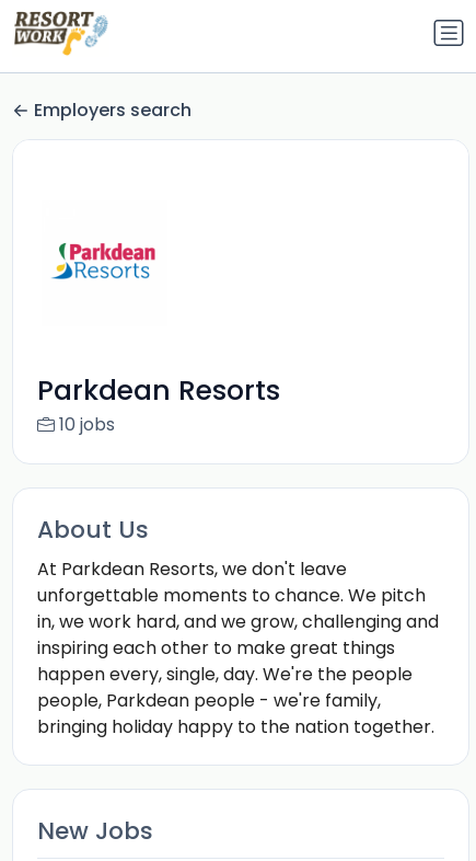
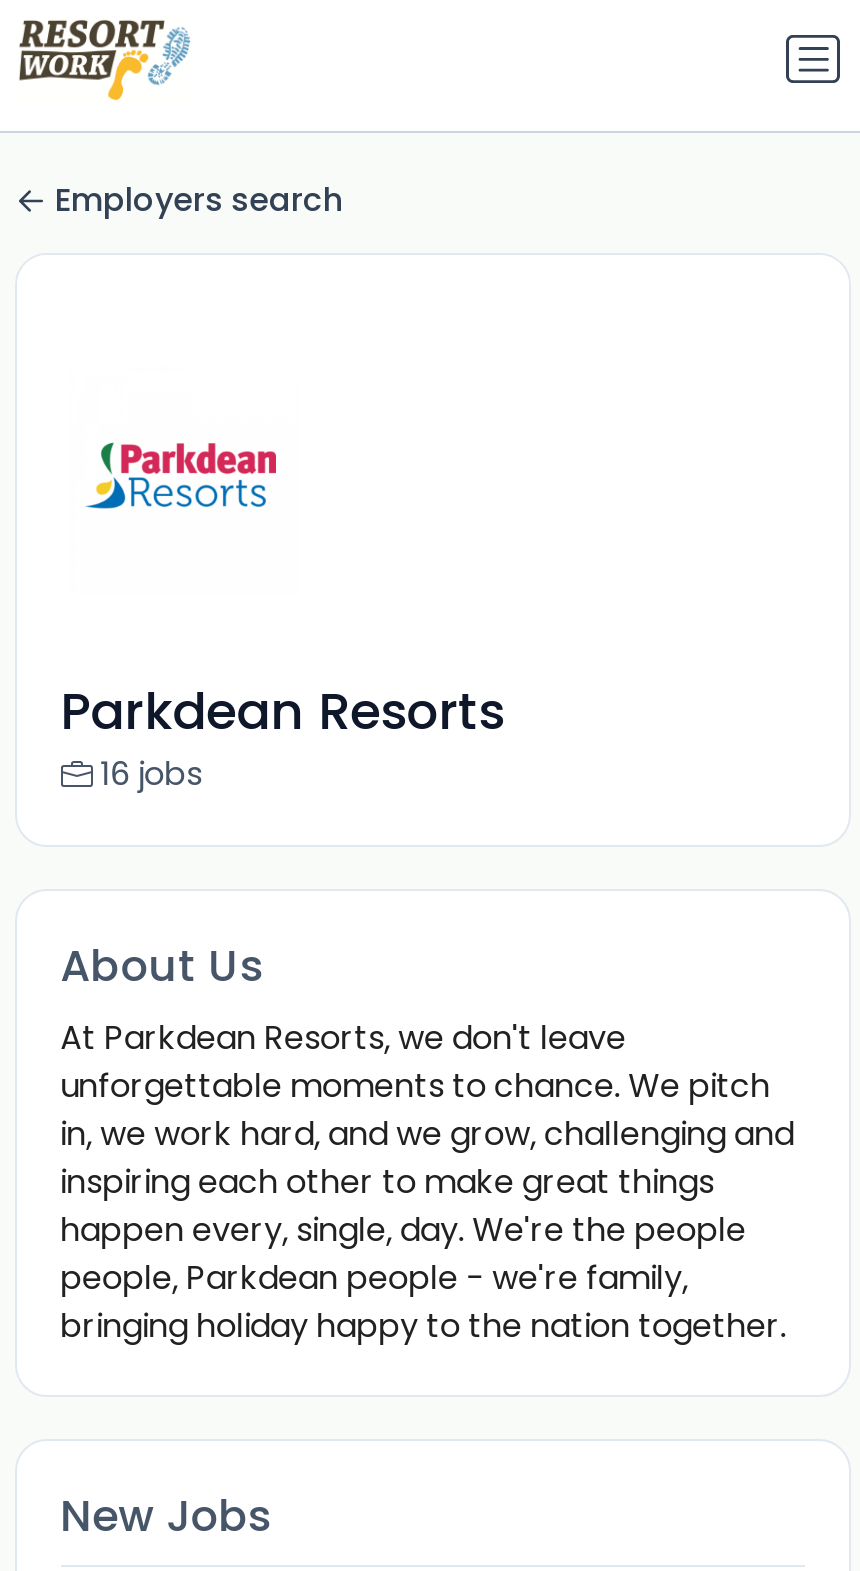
[59,412,114,438] 10 jobs -> [100,752,202,798] 16 jobs

